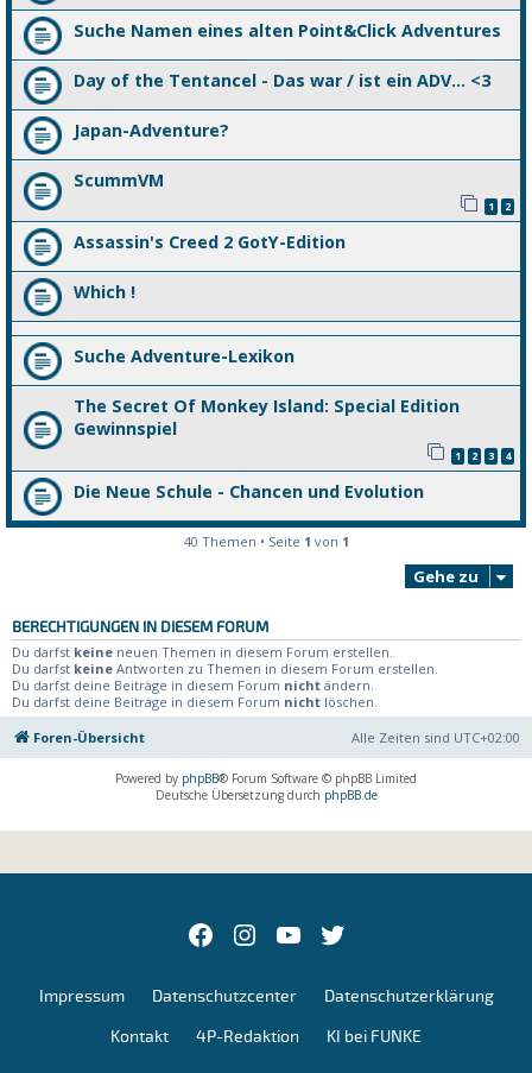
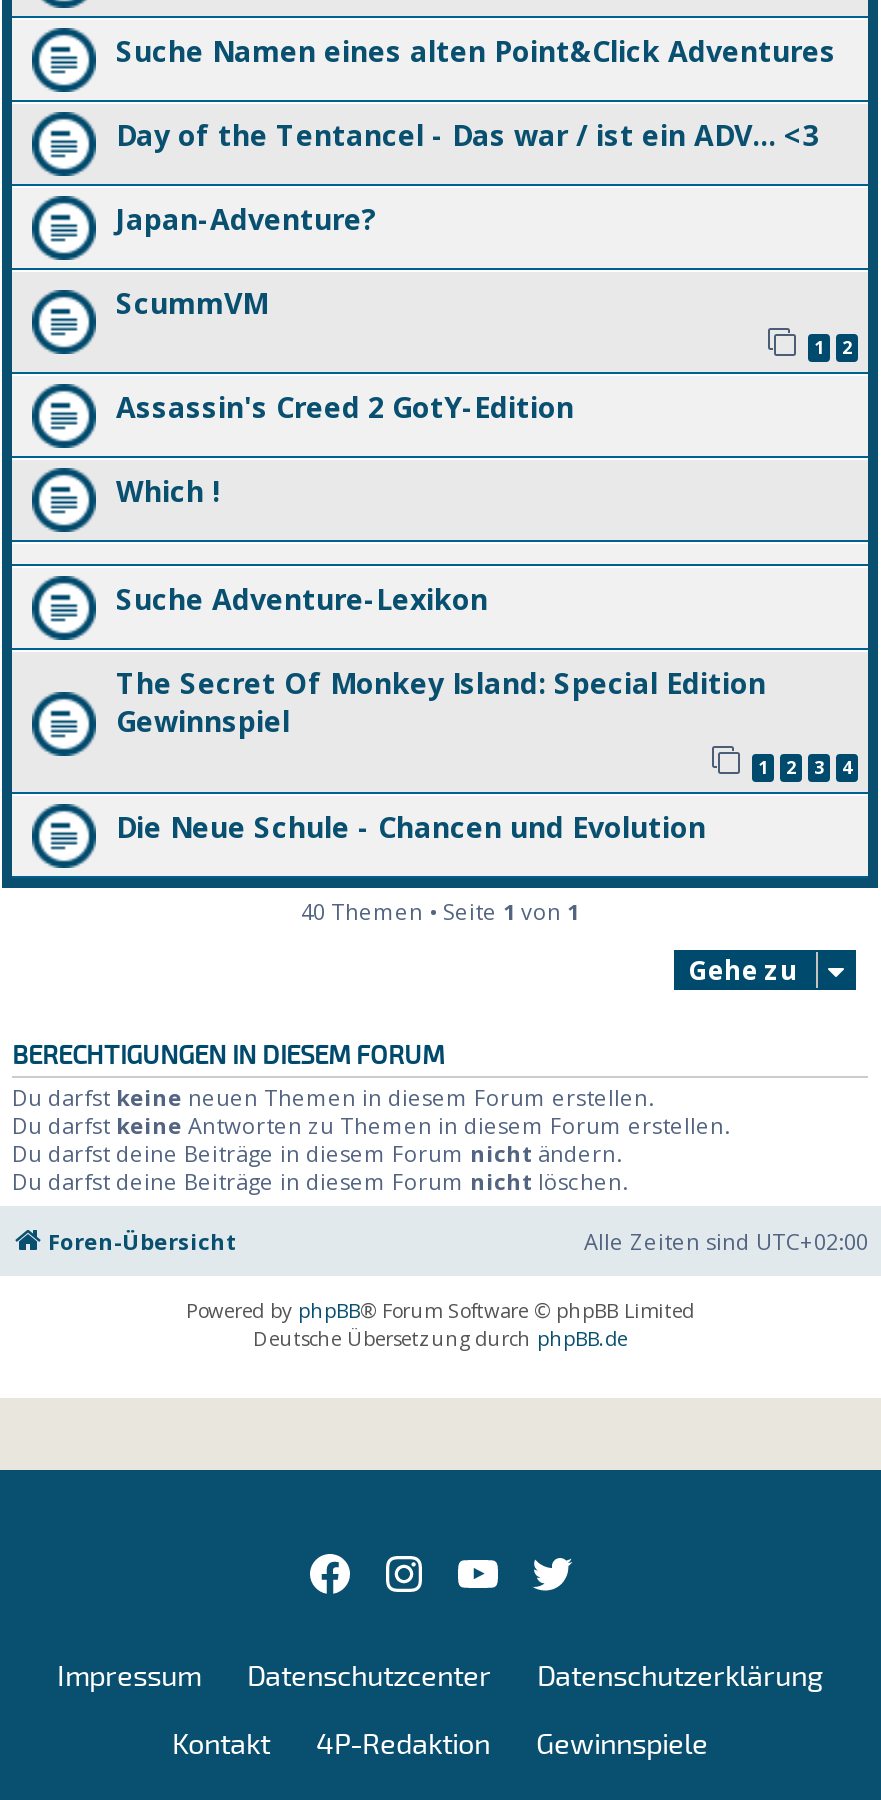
[327,1027,422,1047] KI bei FUNKE -> [536,1728,708,1762] Gewinnspiele

